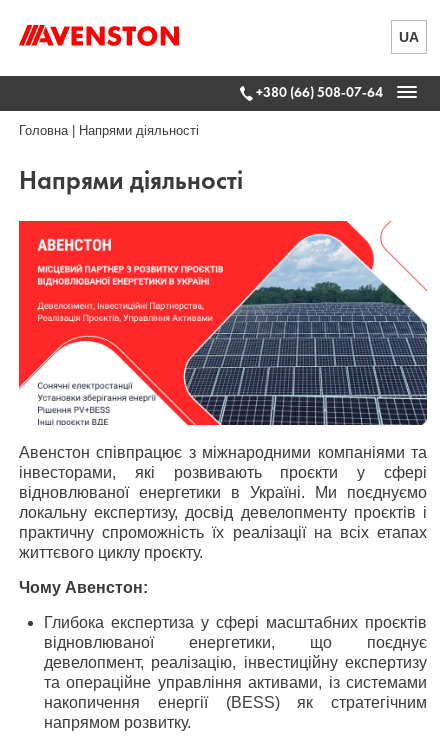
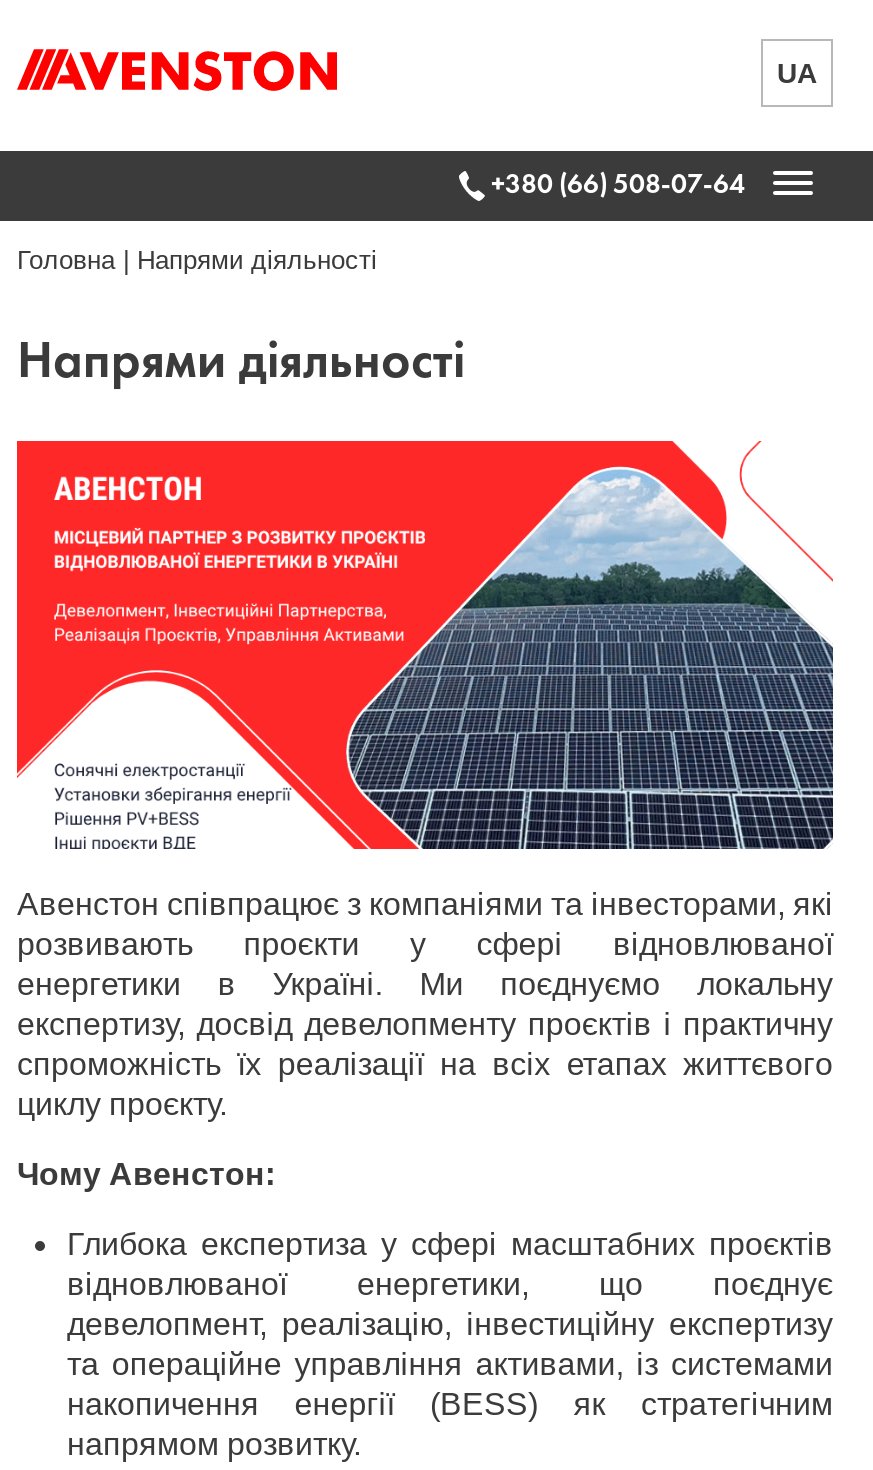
[19,444,427,561] Авенстон співпрацює з міжнародними компаніями та | інвесторами, які розвивають проєкти у сфері | відновлюваної енергетики в Україні. Ми поєднуємо | локальну експертизу, досвід девелопменту проєктів і | практичну спроможність їх реалізації на всіх етапах | життєвого циклу проєкту. -> [17,887,833,1121] Авенстон співпрацює з компаніями та інвесторами, які | розвивають проєкти у сфері відновлюваної | енергетики в Україні. Ми поєднуємо локальну | експертизу, досвід девелопменту проєктів і практичну | спроможність їх реалізації на всіх етапах життєвого | циклу проєкту.

